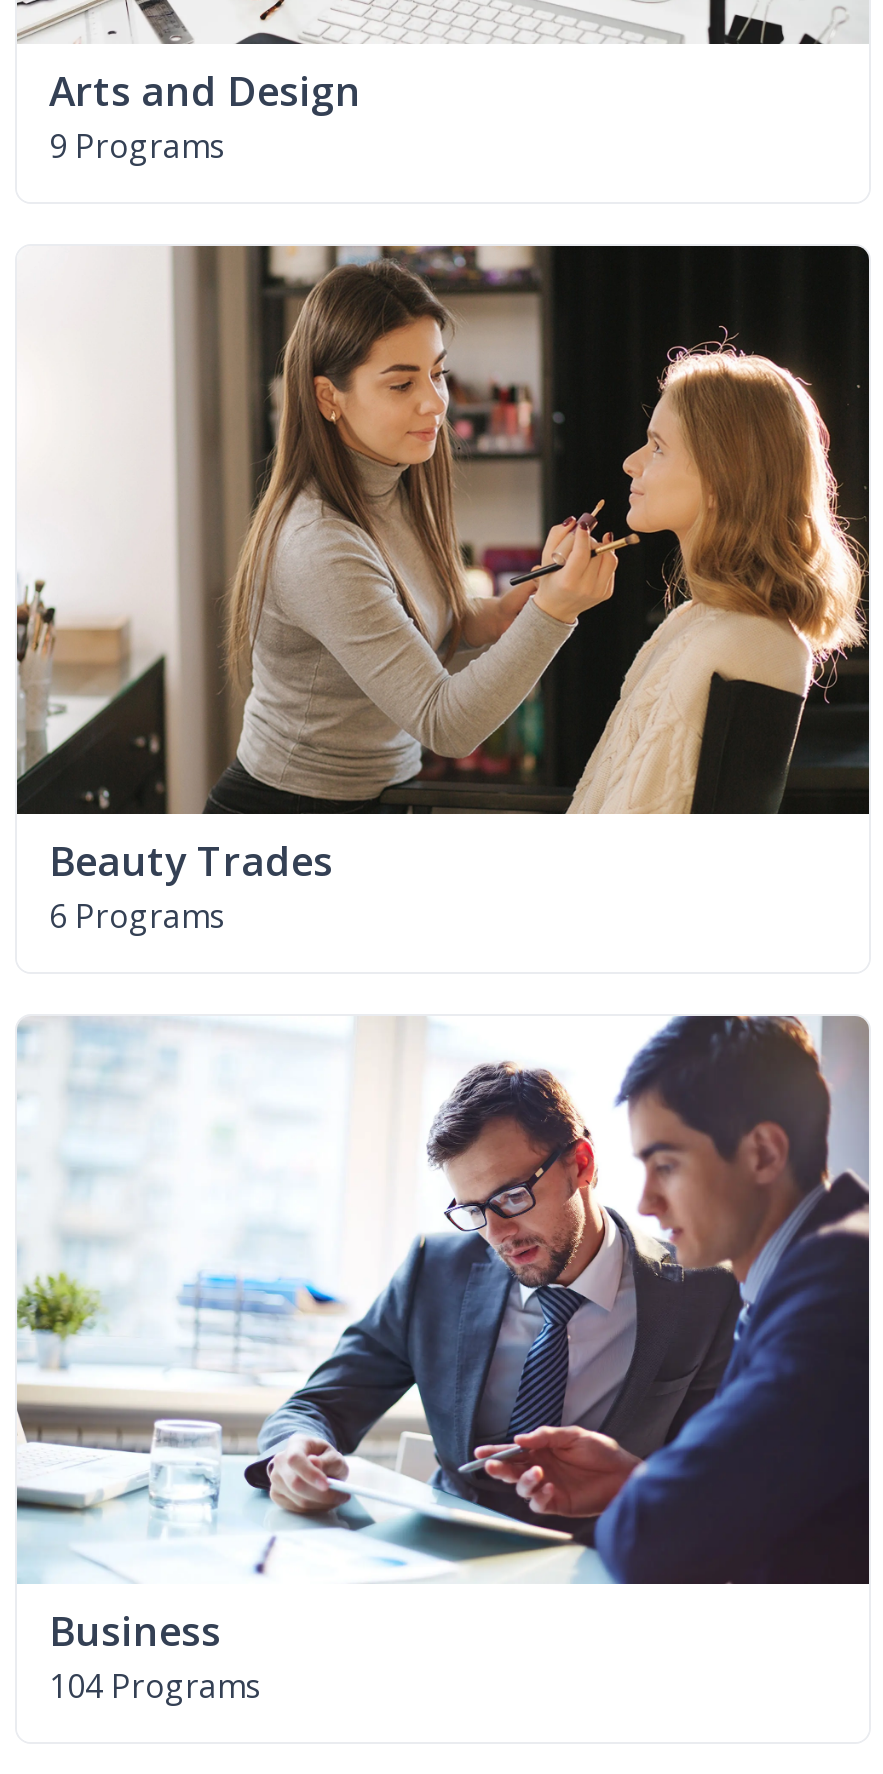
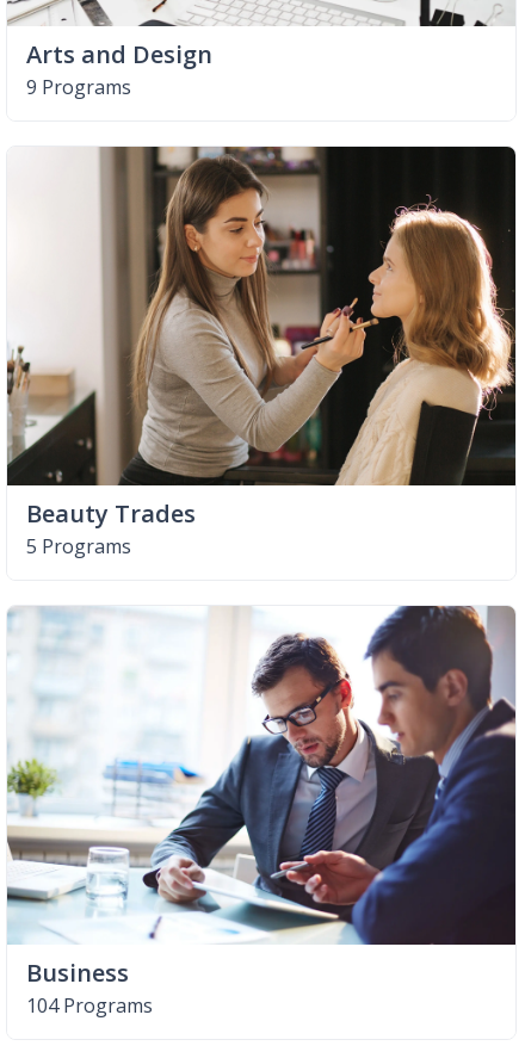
[49,894,225,938] 6 Programs -> [26,533,131,559] 5 Programs

